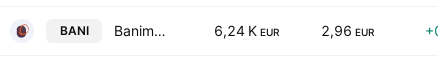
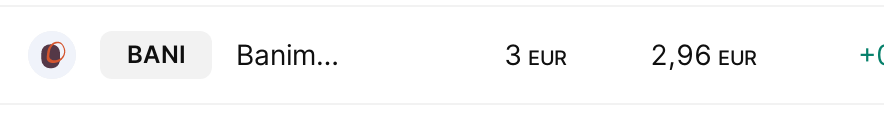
[214,22,279,39] 6,24 K EUR -> [504,37,566,71] 3 EUR

